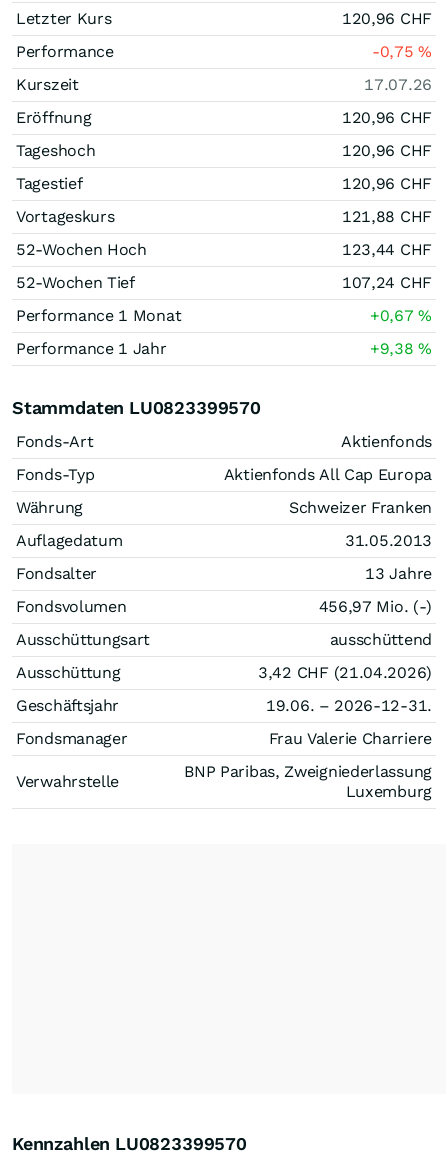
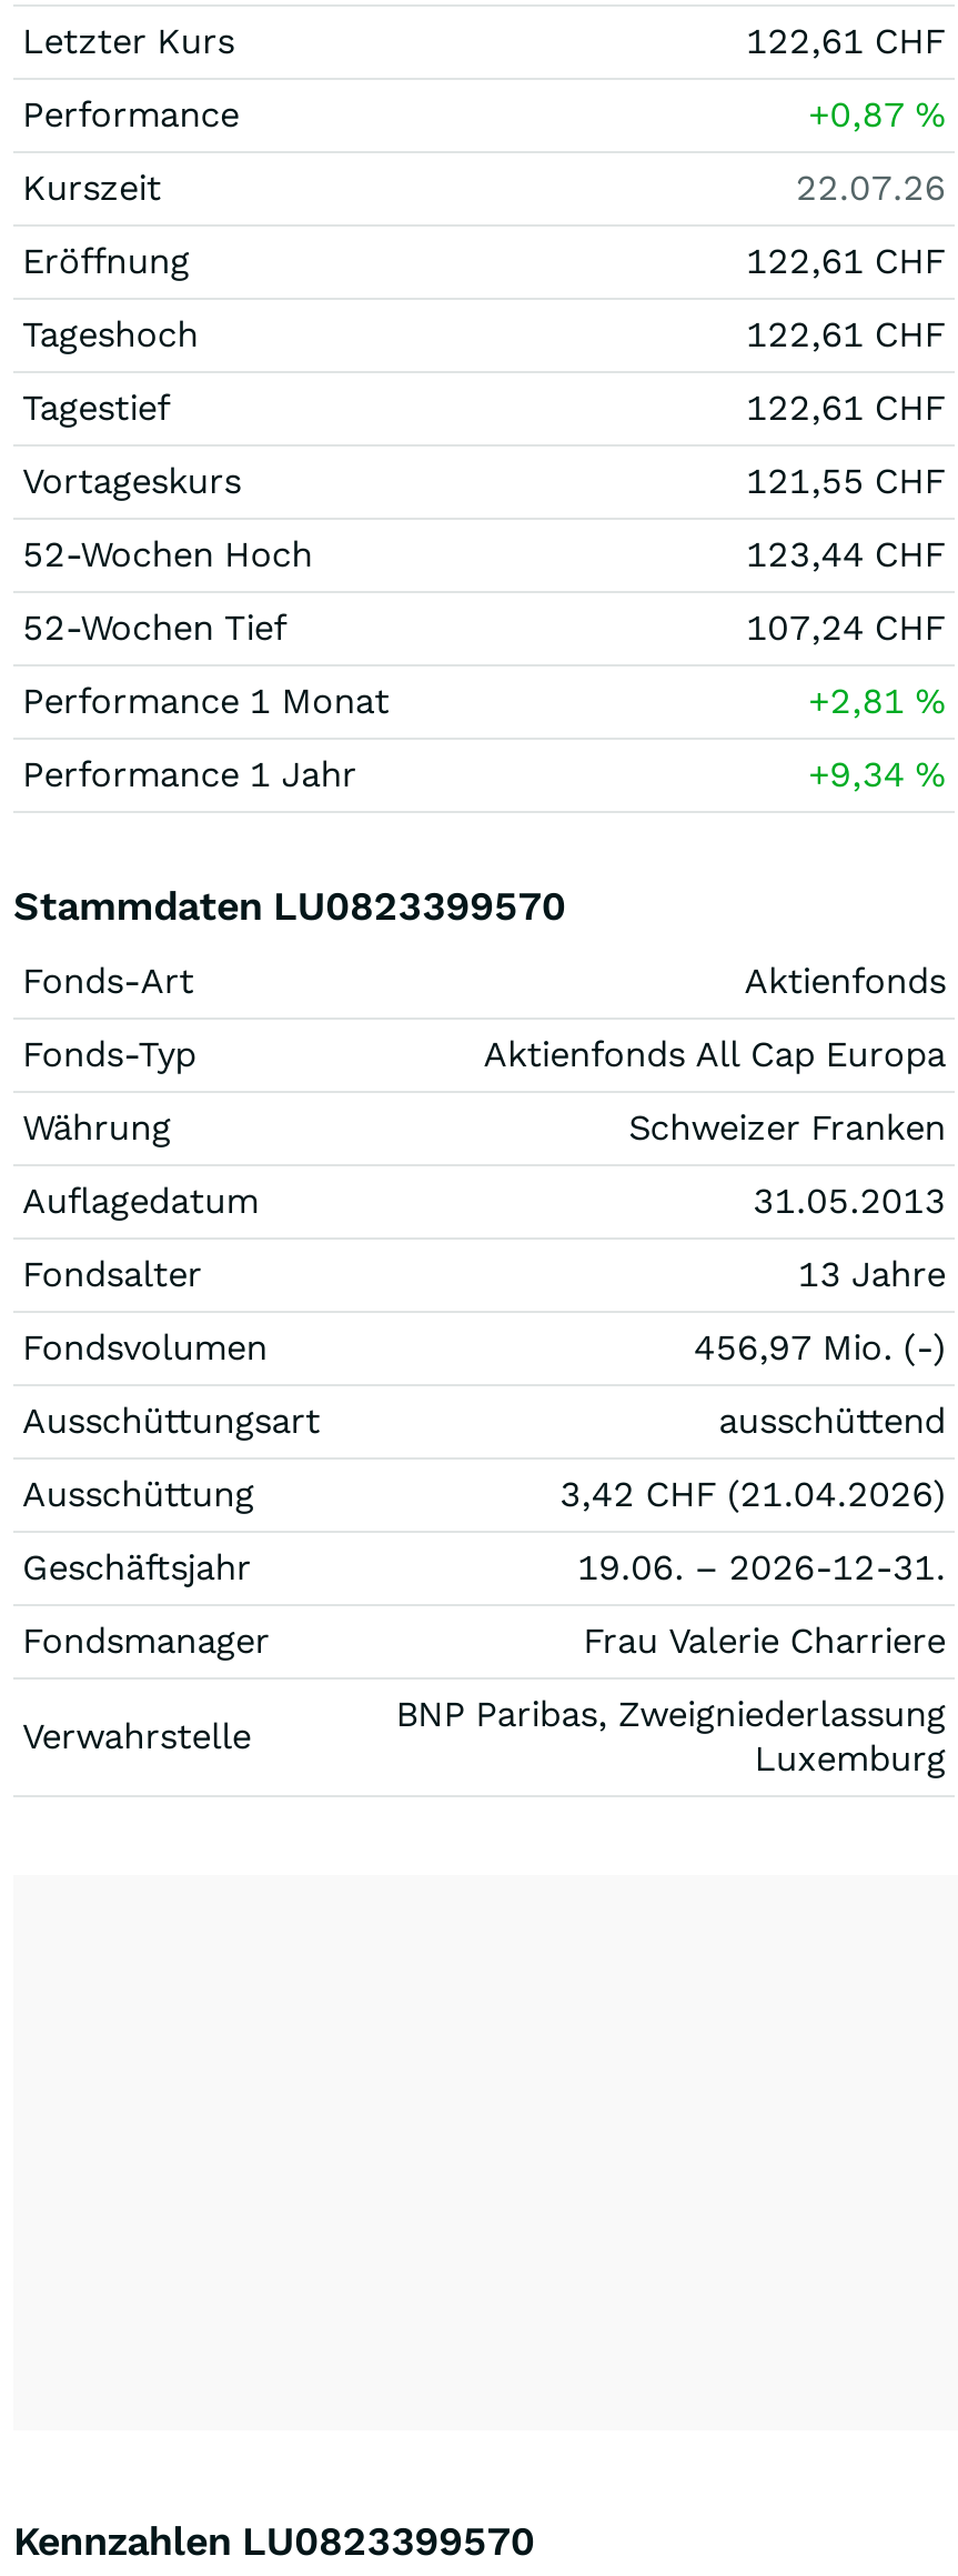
[342,9,432,28] 120,96 CHF -> [746,20,946,62] 122,61 CHF
[372,42,432,61] -0,75% -> [808,93,946,136] +0,87%
[364,75,432,94] 17.07.26 -> [796,167,946,209] 22.07.26
[342,108,432,127] 120,96 CHF -> [746,240,946,282] 122,61 CHF
[342,141,432,160] 120,96 CHF -> [746,313,946,355] 122,61 CHF
[342,174,432,193] 120,96 CHF -> [746,387,946,429] 122,61 CHF
[342,207,432,226] 121,88 CHF -> [746,460,946,502] 121,55 CHF
[370,306,432,325] +0,67% -> [808,680,946,722] +2,81%
[370,339,432,358] +9,38% -> [808,753,946,795] +9,34%

